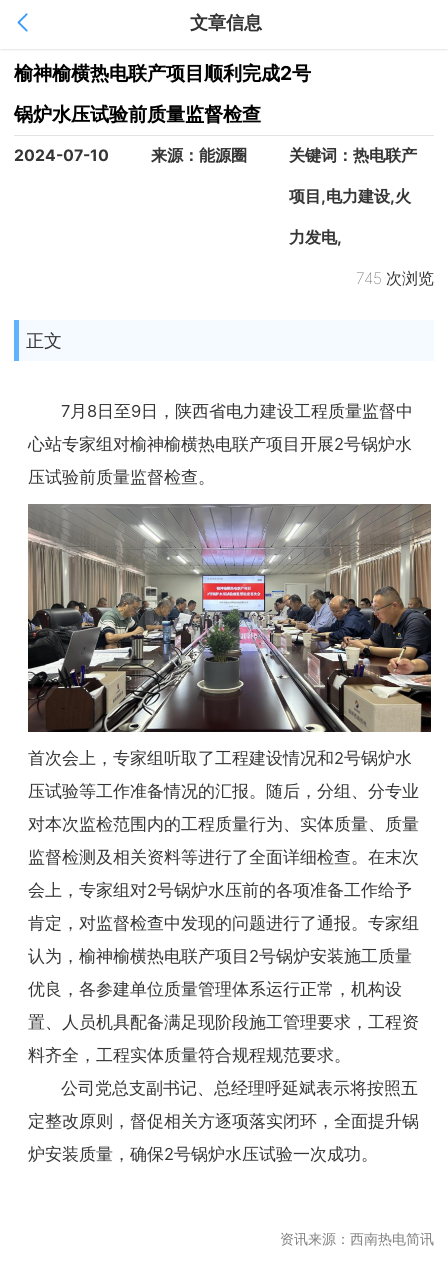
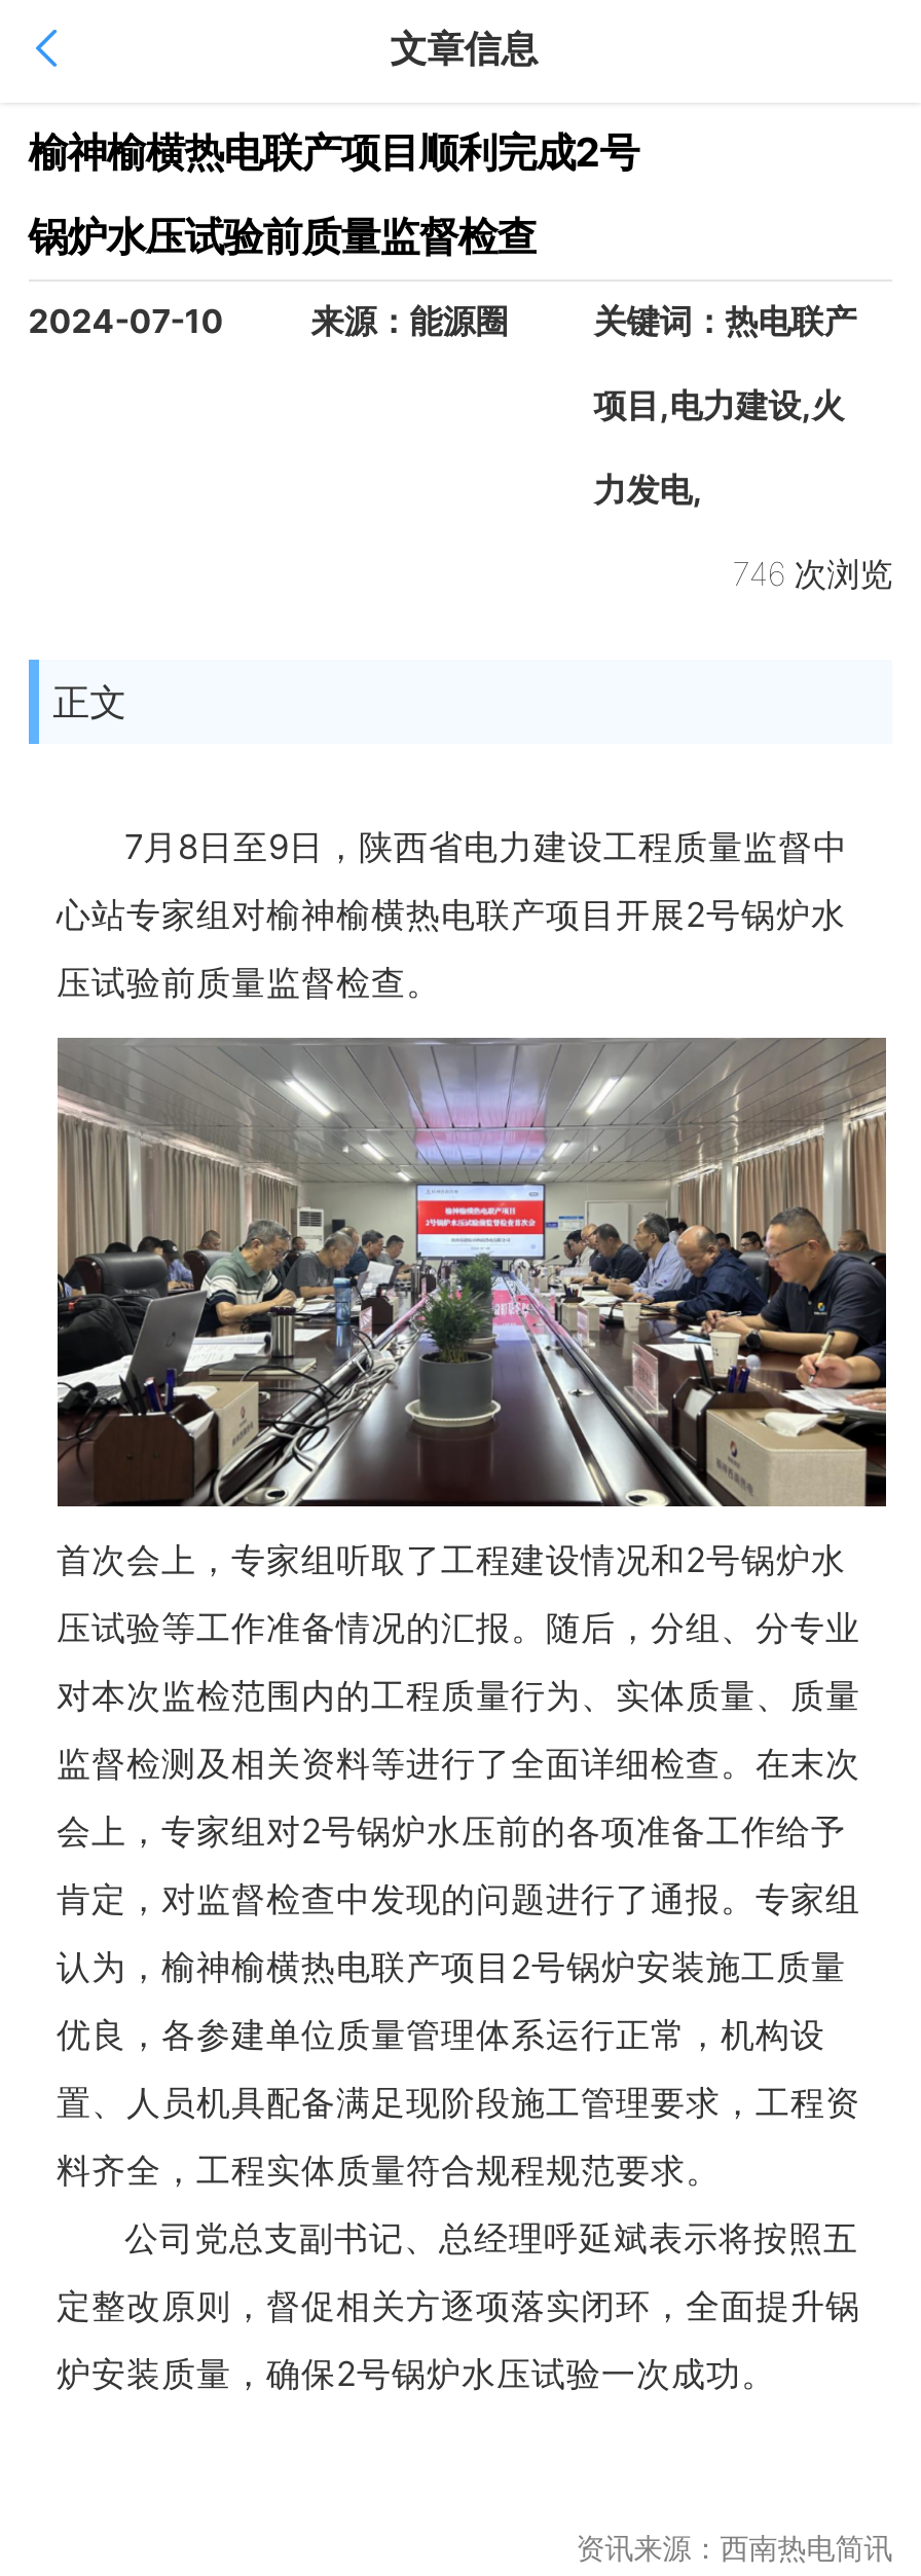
[356,269,434,288] 745 次浏览 -> [732,555,893,594] 746 次浏览

